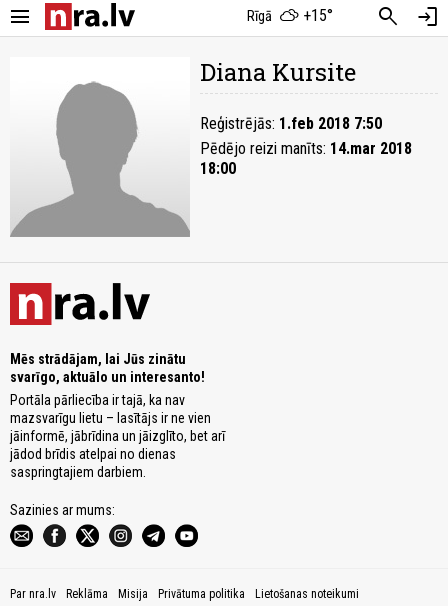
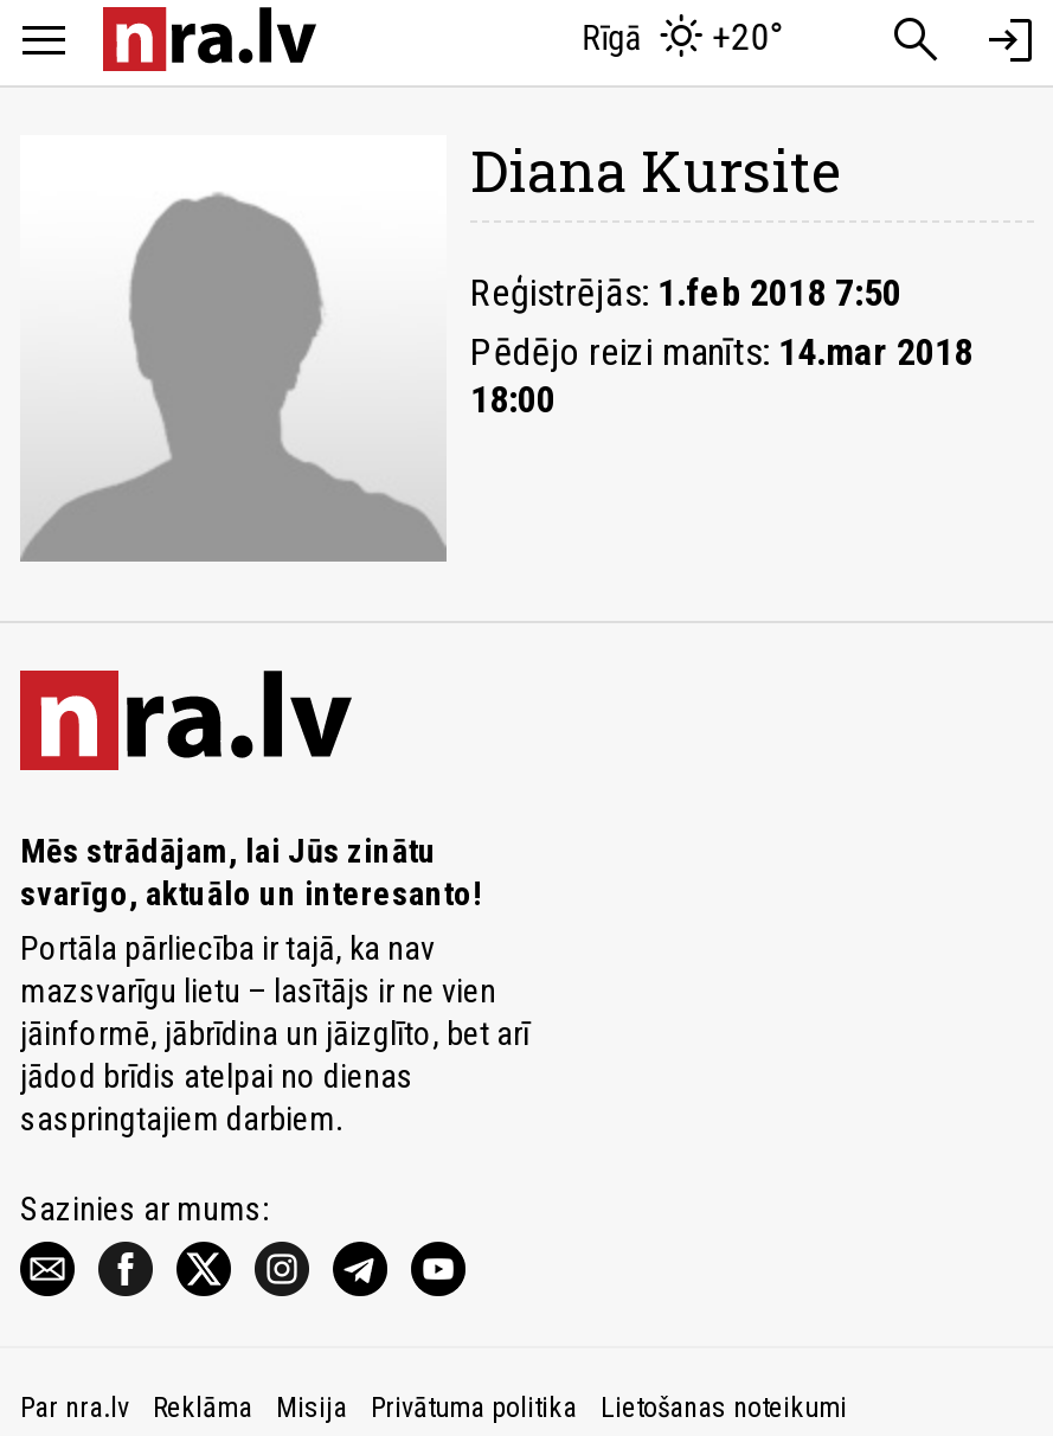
[247,6,333,25] Rīgā +15° -> [582,14,783,59] Rīgā +20°

